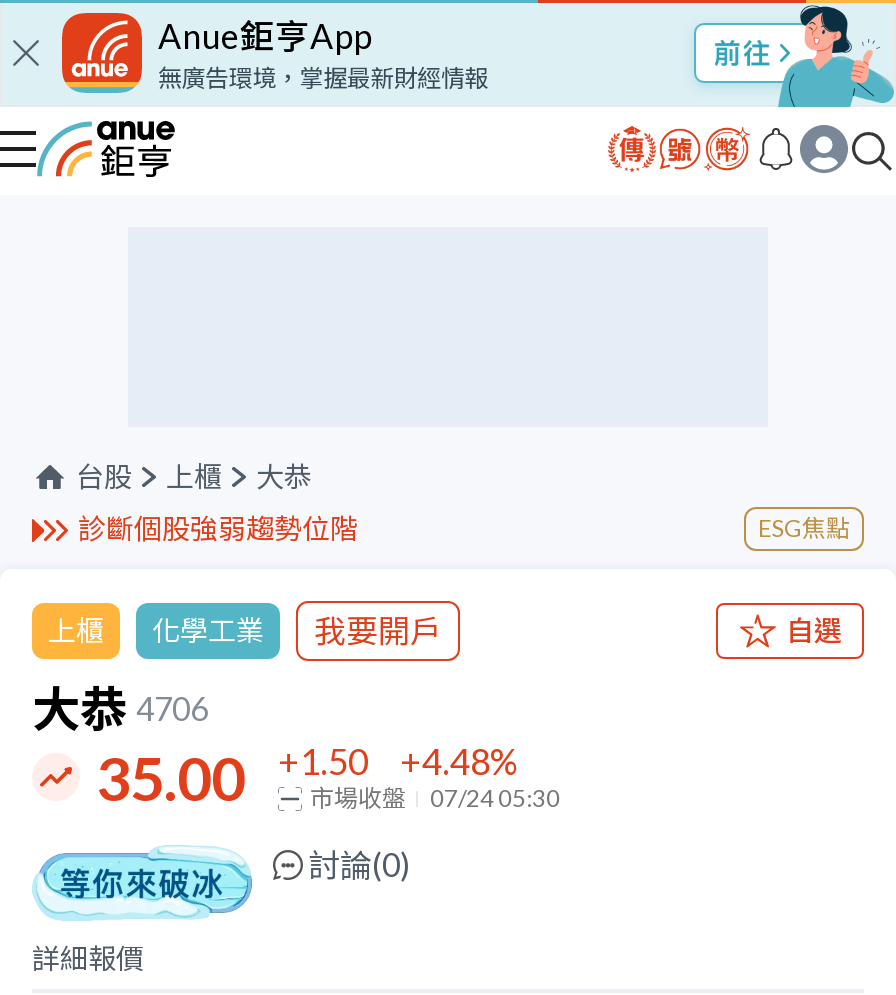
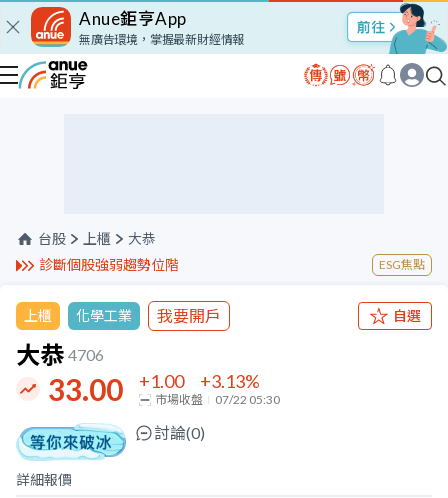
[96,741,246,813] 35.00 -> [48,371,123,407] 33.00
[278,739,368,783] +1.50 -> [139,370,184,392] +1.00
[400,739,520,783] +4.48% -> [200,370,260,392] +3.13%
[310,783,560,813] 市場收盤 07/24 05:30 -> [155,392,280,407] 市場收盤 07/22 05:30

